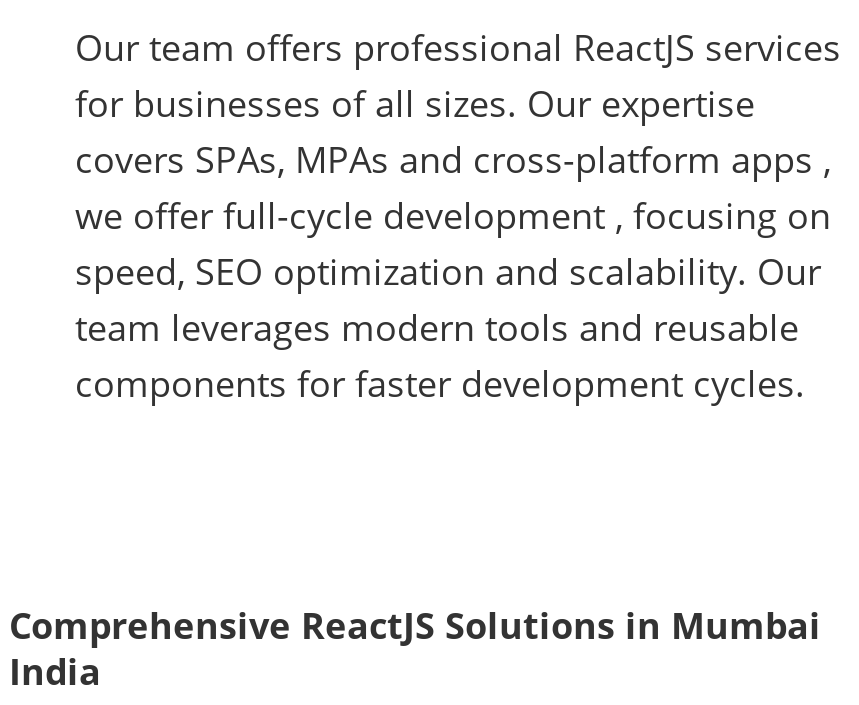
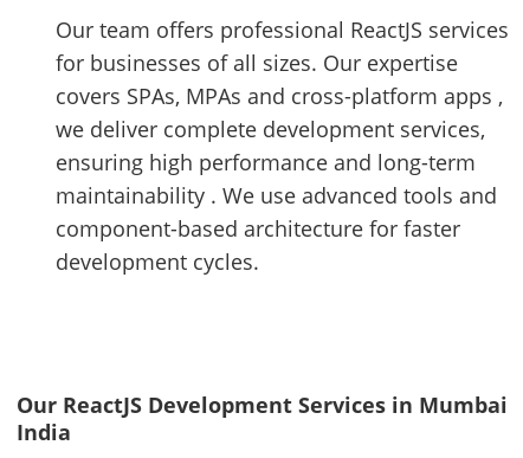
[75,191,831,407] we offer full-cycle development , focusing on | speed, SEO optimization and scalability. Our | team leverages modern tools and reusable | components for faster development cycles. -> [56,115,497,276] we deliver complete development services, | ensuring high performance and long-term | maintainability . We use advanced tools and | component-based architecture for faster | development cycles.
[9,601,821,649] Comprehensive ReactJS Solutions in Mumbai -> [17,391,508,419] Our ReactJS Development Services in Mumbai

